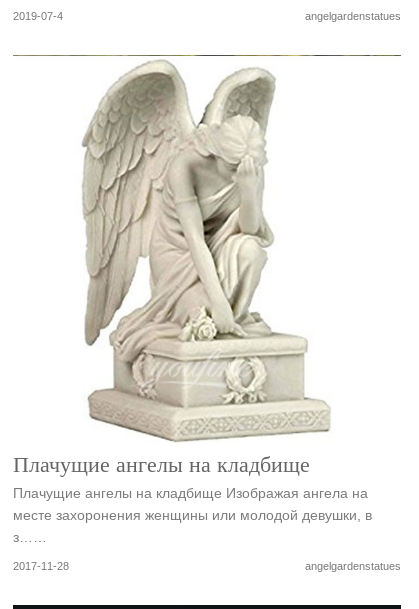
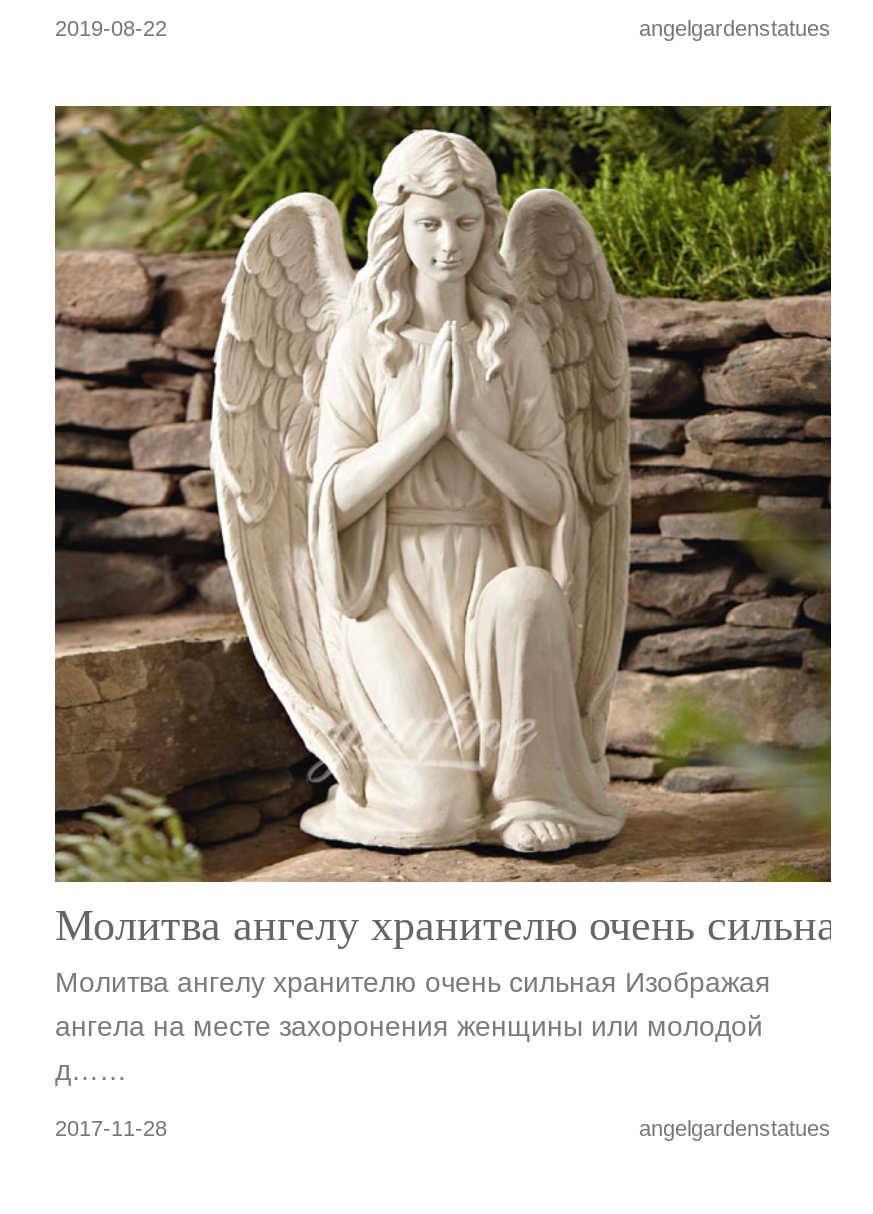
[13,10,63,22] 2019-07-4 -> [55,16,167,40] 2019-08-22
[13,54,401,545] [image] | Плачущие ангелы на кладбище | Плачущие ангелы на кладбище Изображая ангела на | месте захоронения женщины или молодой девушки, в | з…… -> [53,106,857,1086] [image] | Молитва ангелу хранителю очень сильная | Молитва ангелу хранителю очень сильная Изображая | ангела на месте захоронения женщины или молодой | д……

